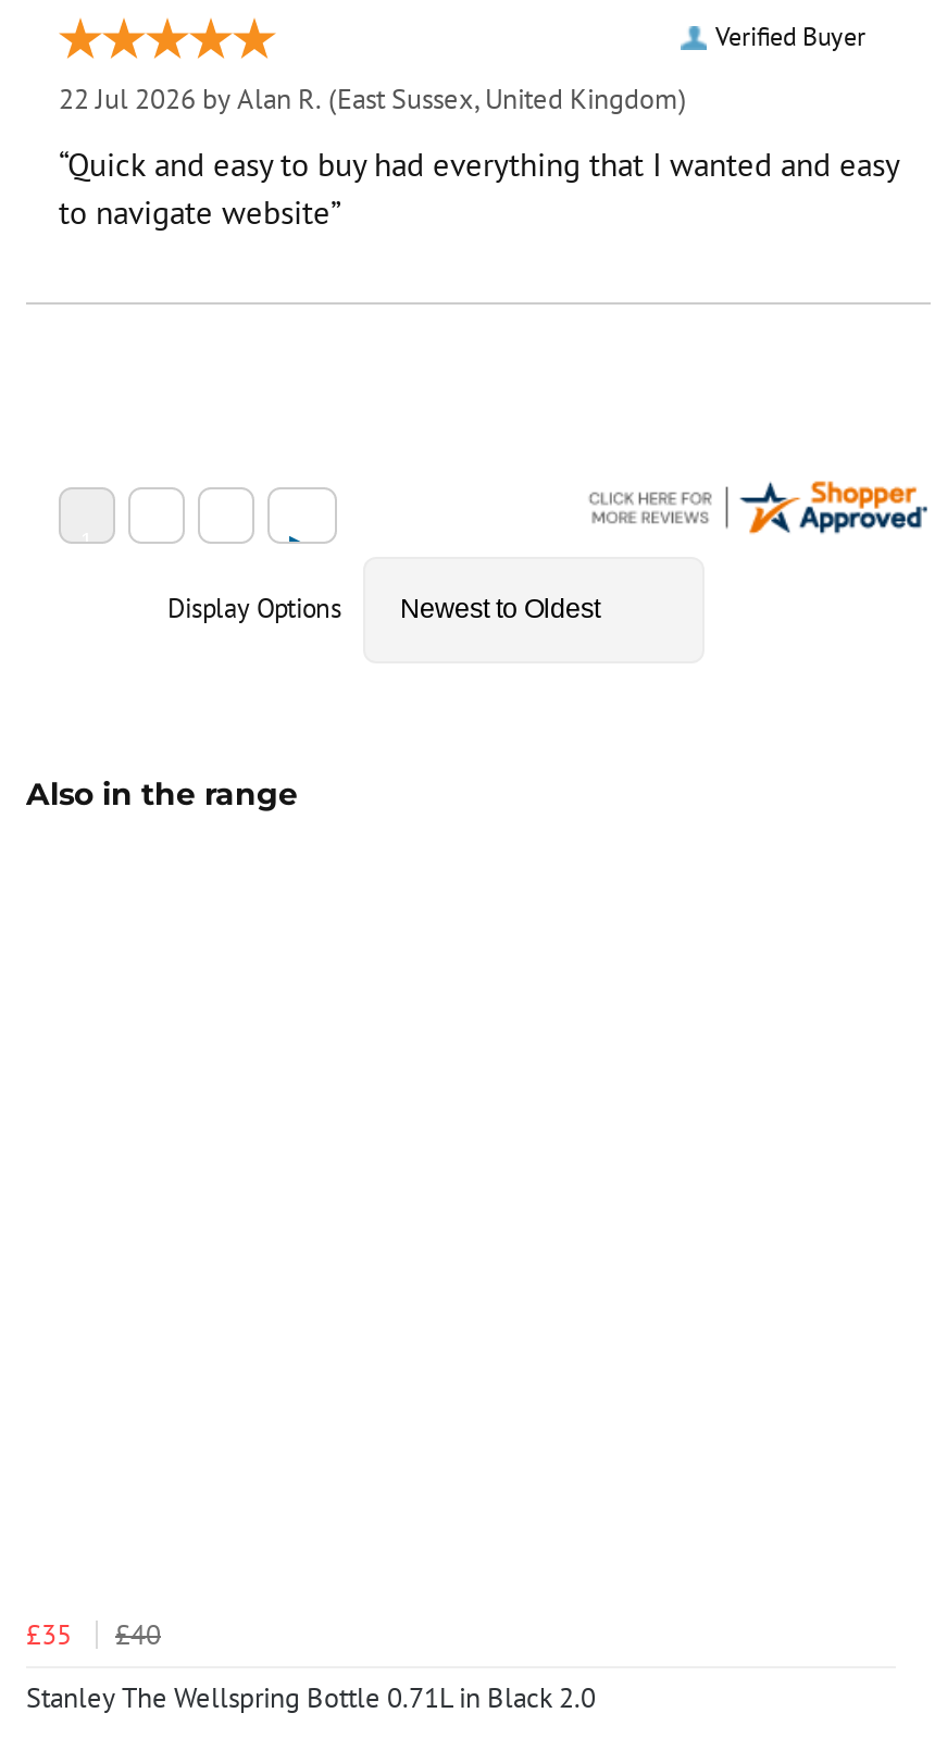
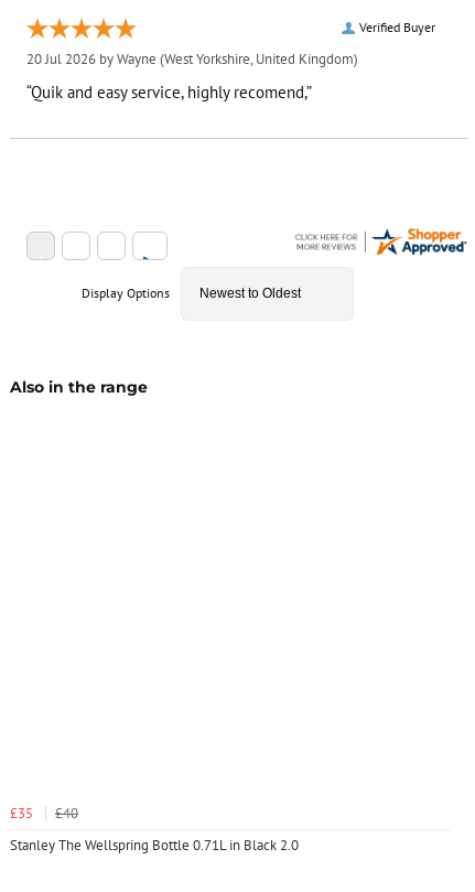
[59,80,687,117] 22 Jul 2026 by Alan R. (East Sussex, United Kingdom) -> [26,50,358,68] 20 Jul 2026 by Wayne (West Yorkshire, United Kingdom)
[59,144,900,233] “Quick and easy to buy had everything that I wanted and easy | to navigate website” -> [26,82,312,103] “Quik and easy service, highly recomend,”

